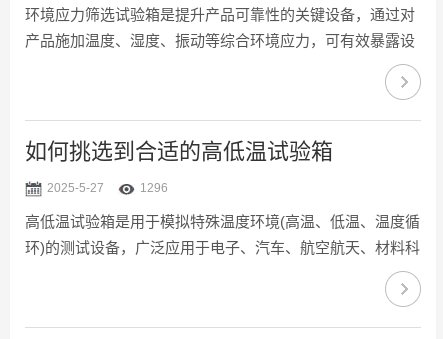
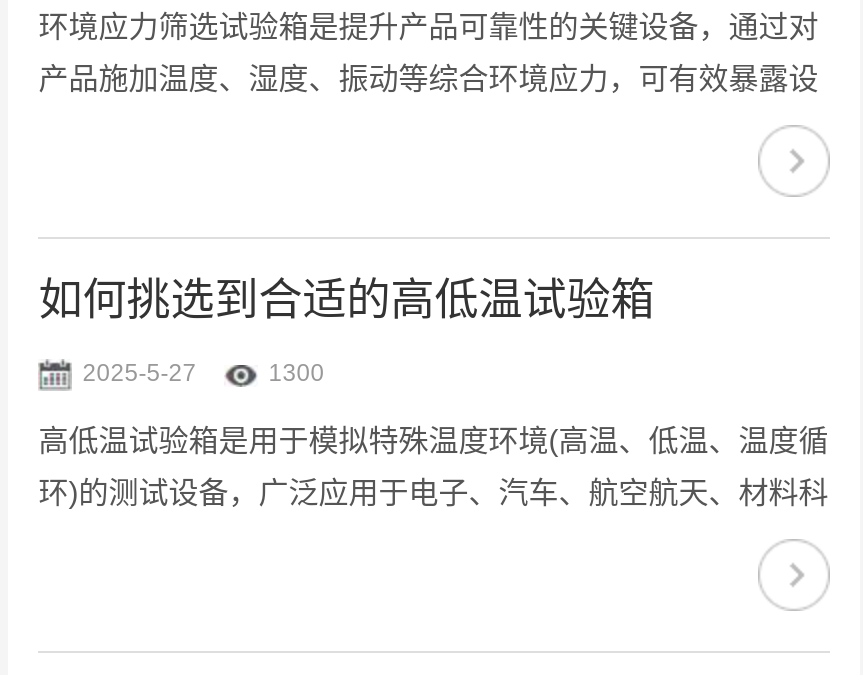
[140,181,168,195] 1296 -> [268,359,324,387] 1300

